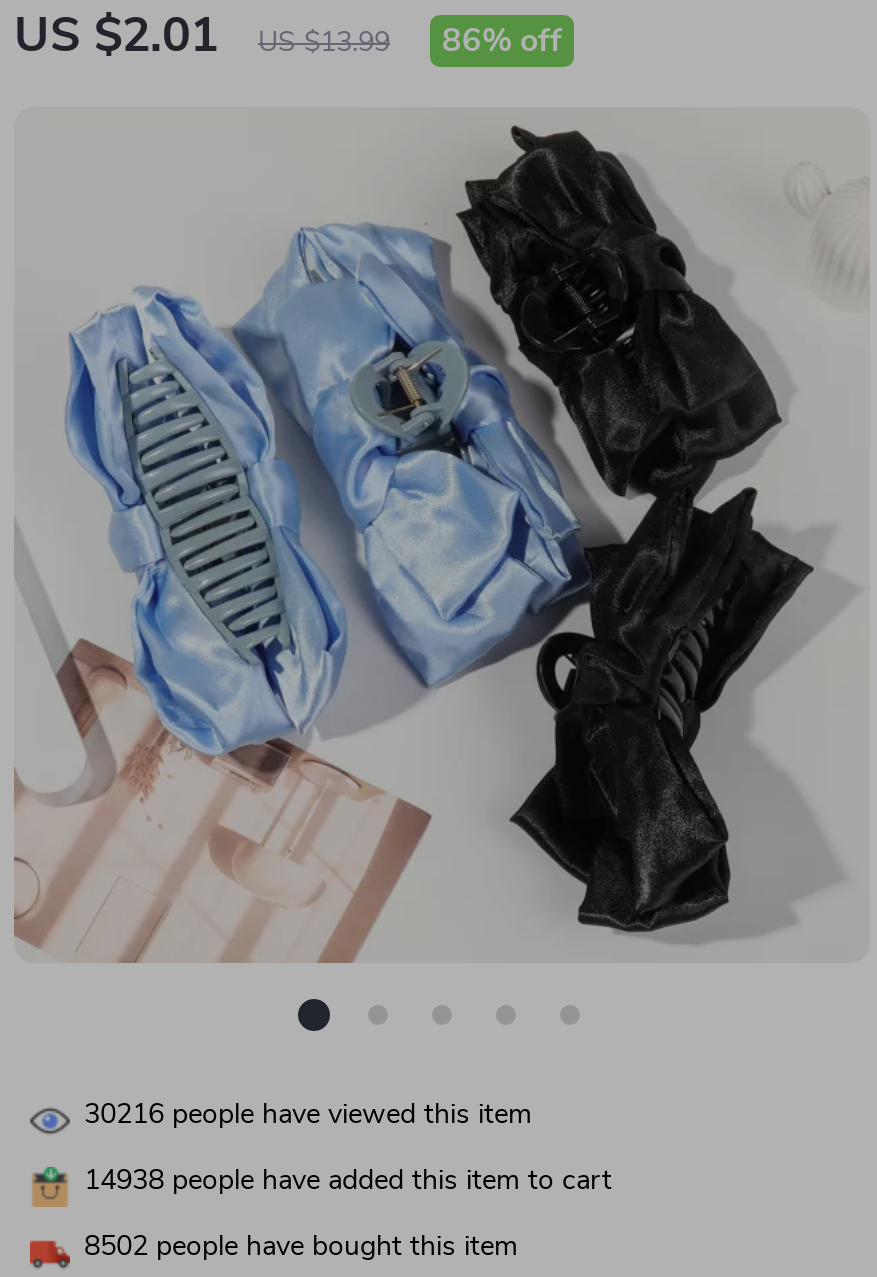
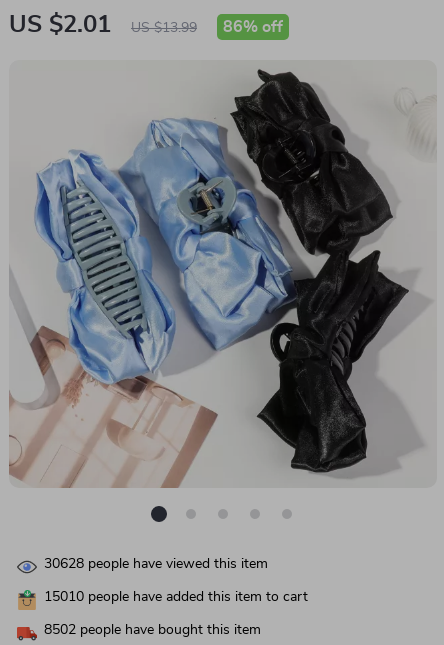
[84,1101,532,1129] 30216 people have viewed this item -> [44,557,268,571] 30628 people have viewed this item
[84,1167,612,1195] 14938 people have added this item to cart -> [44,590,308,604] 15010 people have added this item to cart

